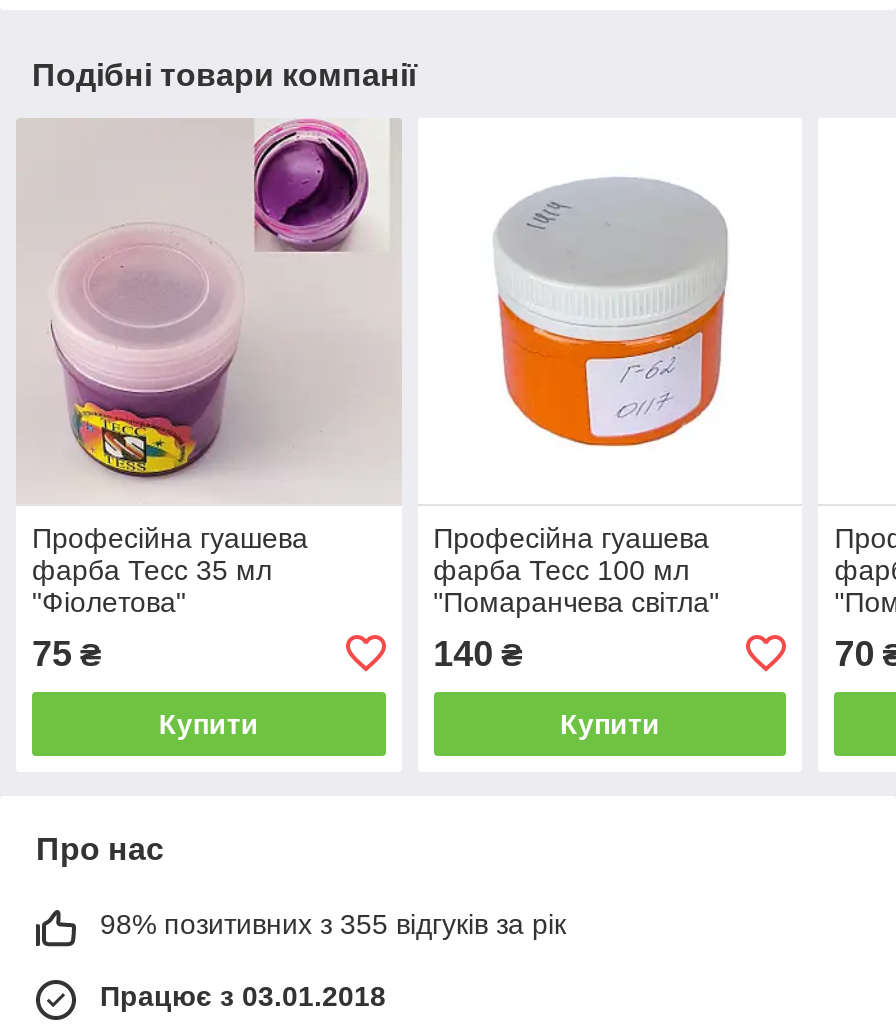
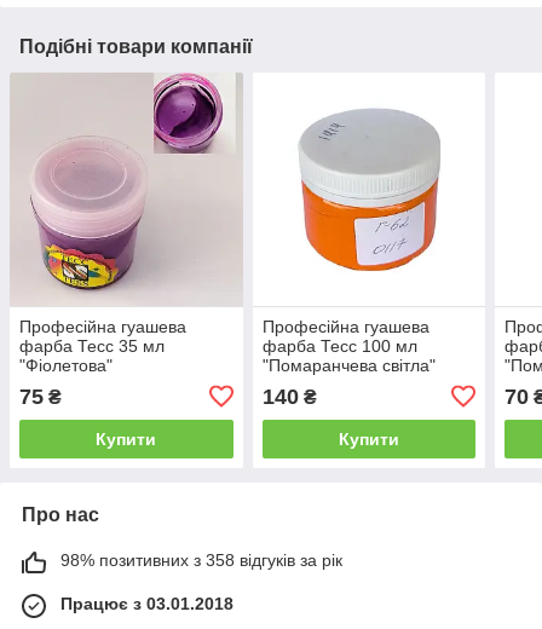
[100,908,566,940] 98% позитивних з 355 відгуків за рік -> [60,550,342,569] 98% позитивних з 358 відгуків за рік

